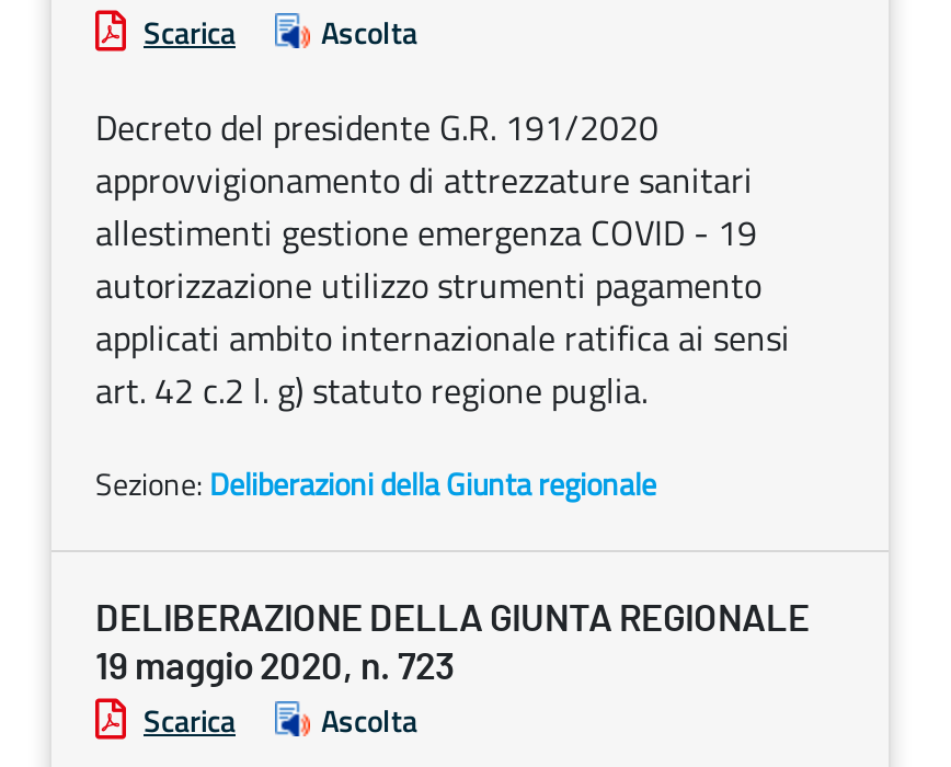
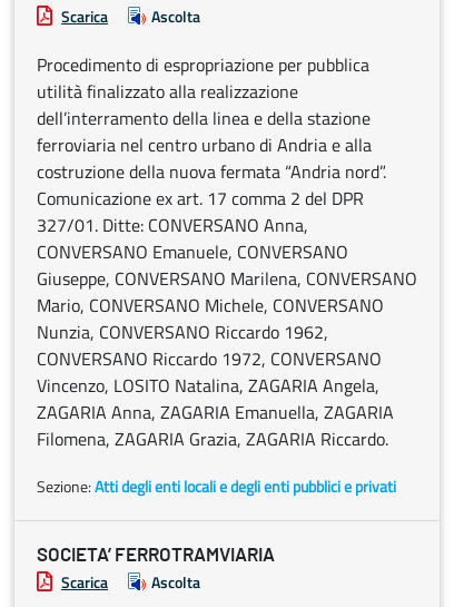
[95,101,790,416] Decreto del presidente G.R. 191/2020 | approvvigionamento di attrezzature sanitari | allestimenti gestione emergenza COVID - 19 | autorizzazione utilizzo strumenti pagamento | applicati ambito internazionale ratifica ai sensi | art. 42 c.2 l. g) statuto regione puglia. -> [37,51,417,452] Procedimento di espropriazione per pubblica | utilità finalizzato alla realizzazione | dell’interramento della linea e della stazione | ferroviaria nel centro urbano di Andria e alla | costruzione della nuova fermata “Andria nord”. | Comunicazione ex art. 17 comma 2 del DPR | 327/01. Ditte: CONVERSANO Anna, | CONVERSANO Emanuele, CONVERSANO | Giuseppe, CONVERSANO Marilena, CONVERSANO | Mario, CONVERSANO Michele, CONVERSANO | Nunzia, CONVERSANO Riccardo 1962, | CONVERSANO Riccardo 1972, CONVERSANO | Vincenzo, LOSITO Natalina, ZAGARIA Angela, | ZAGARIA Anna, ZAGARIA Emanuella, ZAGARIA | Filomena, ZAGARIA Grazia, ZAGARIA Riccardo.
[95,460,656,506] Sezione: Deliberazioni della Giunta regionale -> [37,474,396,498] Sezione: Atti degli enti locali e degli enti pubblici e privati
[95,600,810,686] DELIBERAZIONE DELLA GIUNTA REGIONALE | 19 maggio 2020, n. 723 -> [37,546,275,565] SOCIETA’ FERROTRAMVIARIA

